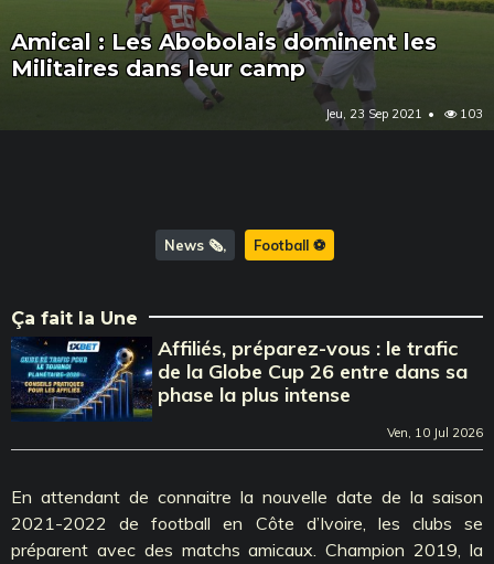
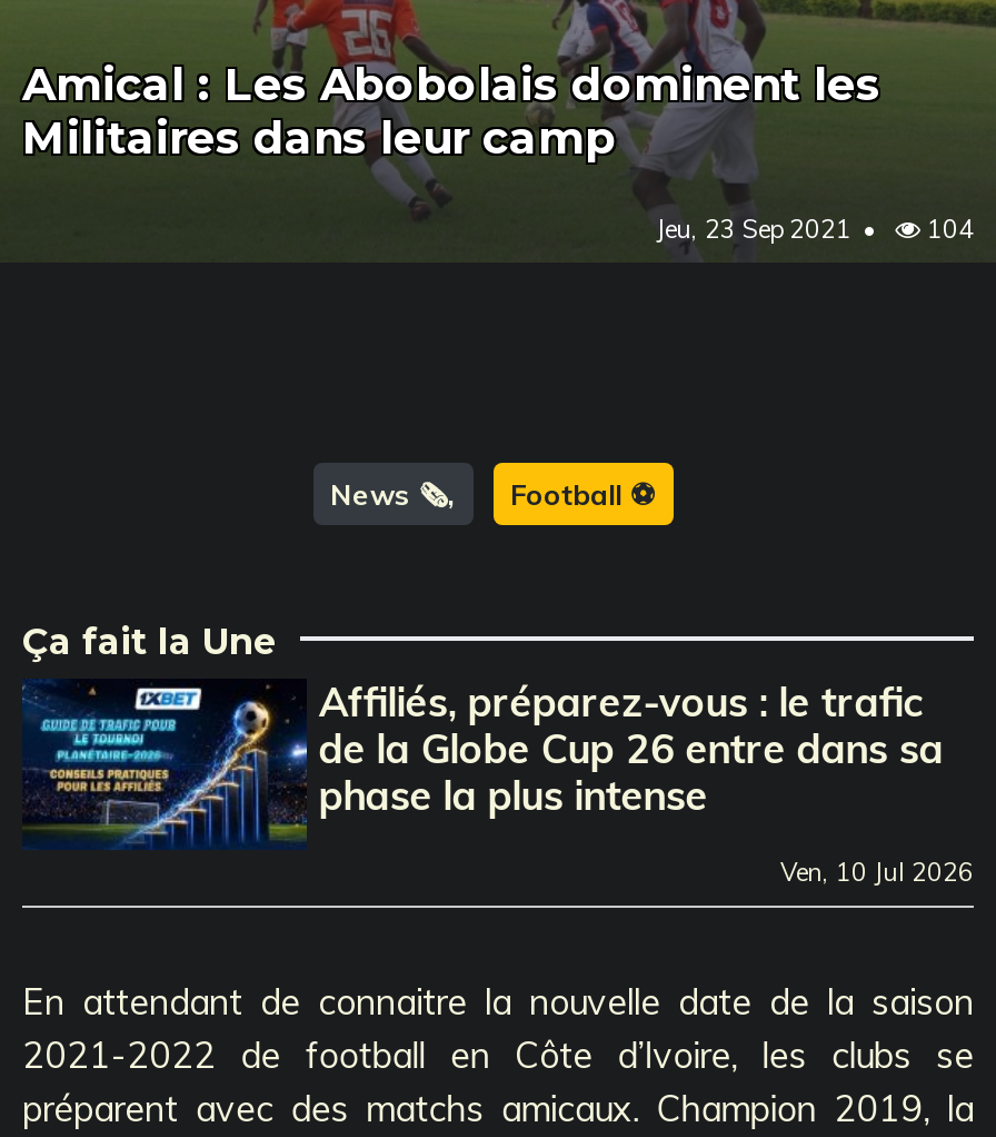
[457,106,483,121] 103 -> [920,213,974,244] 104

